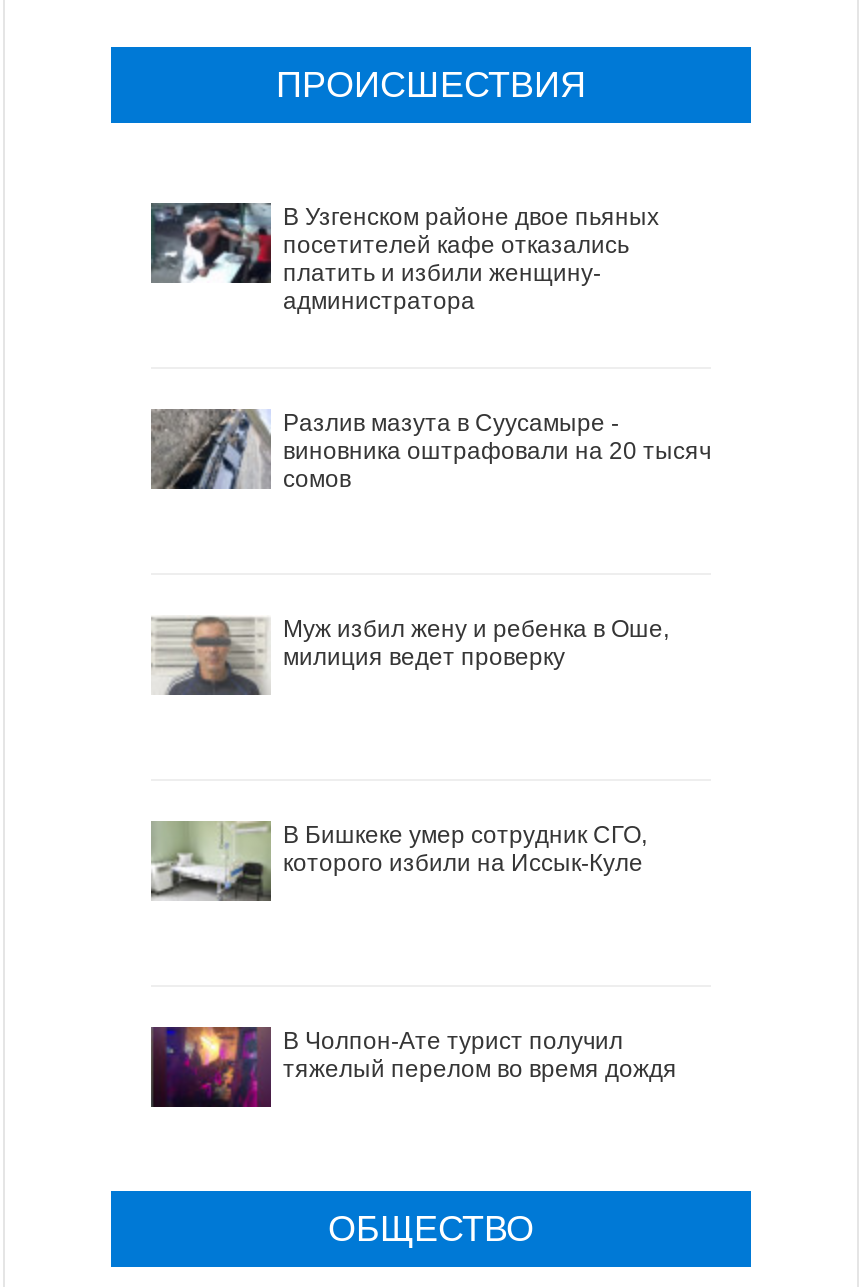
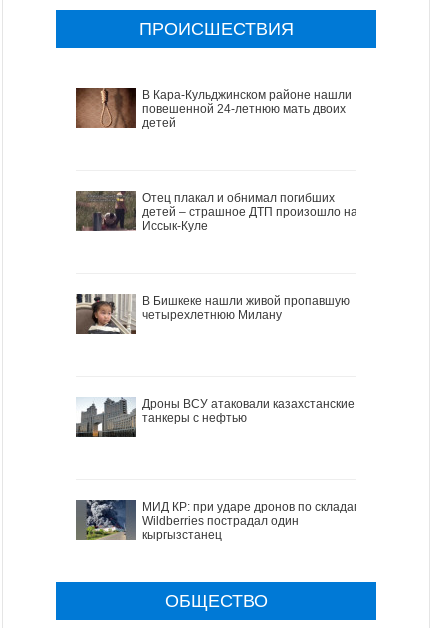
[151,203,659,315] [image] | В Узгенском районе двое пьяных | посетителей кафе отказались | платить и избили женщину- | администратора -> [76,88,352,130] [image] | В Кара-Кульджинском районе нашли | повешенной 24-летнюю мать двоих | детей
[151,409,711,493] [image] | Разлив мазута в Суусамыре - | виновника оштрафовали на 20 тысяч | сомов -> [77,191,358,233] [image] | Отец плакал и обнимал погибших | детей – страшное ДТП произошло на | Иссык-Куле
[151,615,669,695] [image] | Муж избил жену и ребенка в Оше, | милиция ведет проверку -> [75,293,350,335] [image] | В Бишкеке нашли живой пропавшую | четырехлетнюю Милану
[151,821,647,901] [image] | В Бишкеке умер сотрудник СГО, | которого избили на Иссык-Куле -> [76,397,355,438] [image] | Дроны ВСУ атаковали казахстанские | танкеры с нефтью
[153,1025,677,1109] [image] | В Чолпон-Ате турист получил | тяжелый перелом во время дождя -> [76,499,362,542] [image] | МИД КР: при ударе дронов по складам | Wildberries пострадал один | кыргызстанец

